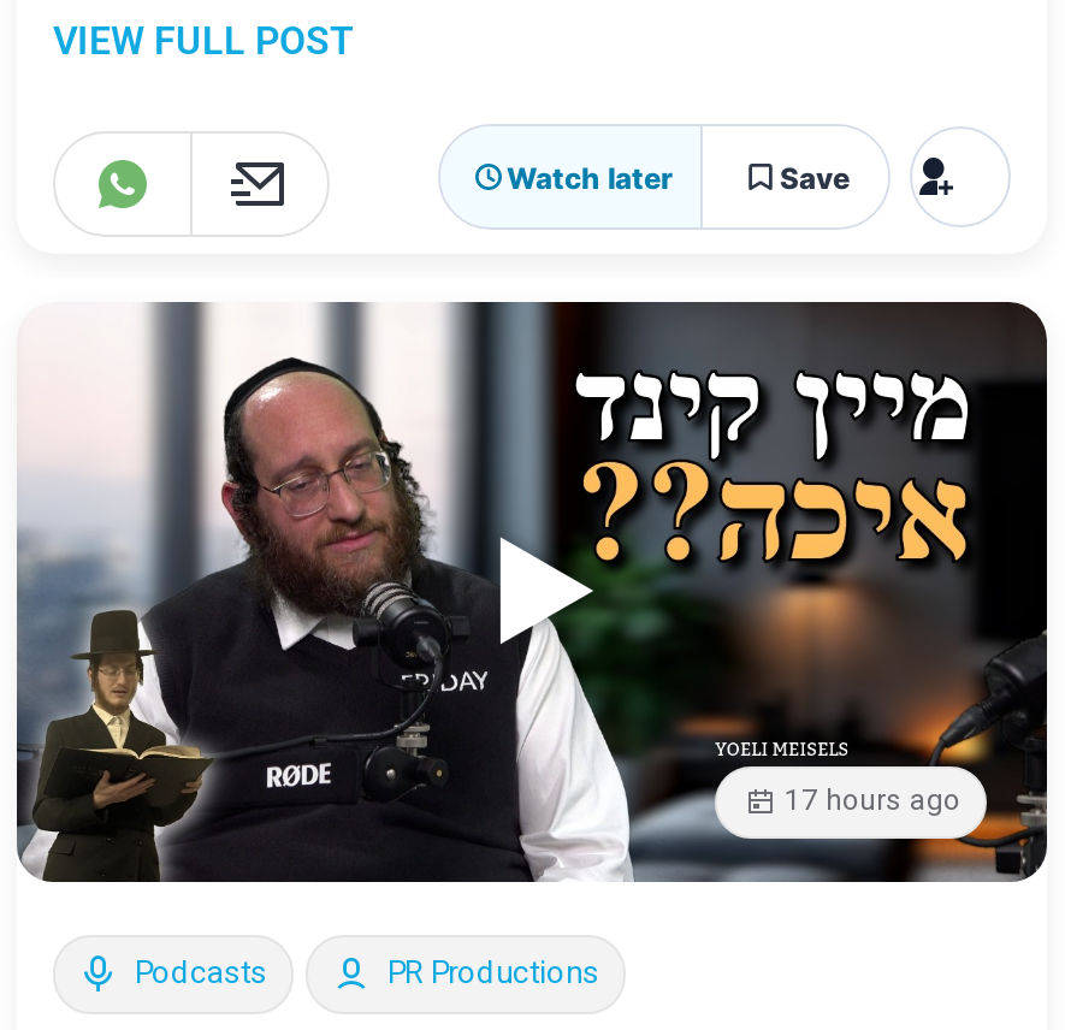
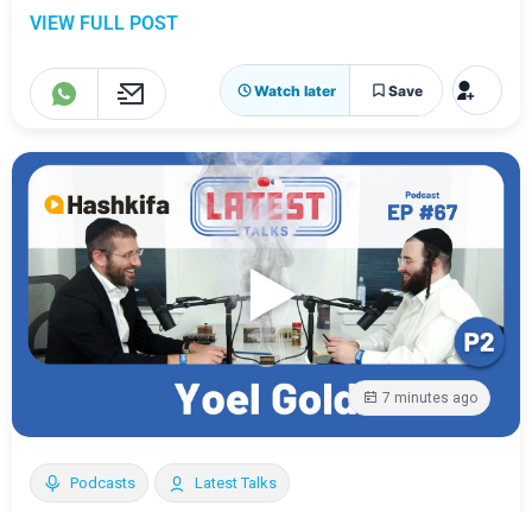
[14,300,1049,884] [image] | 17 hours ago -> [11,151,521,438] [image] | 7 minutes ago
[387,954,599,990] PR Productions -> [195,474,277,492] Latest Talks

